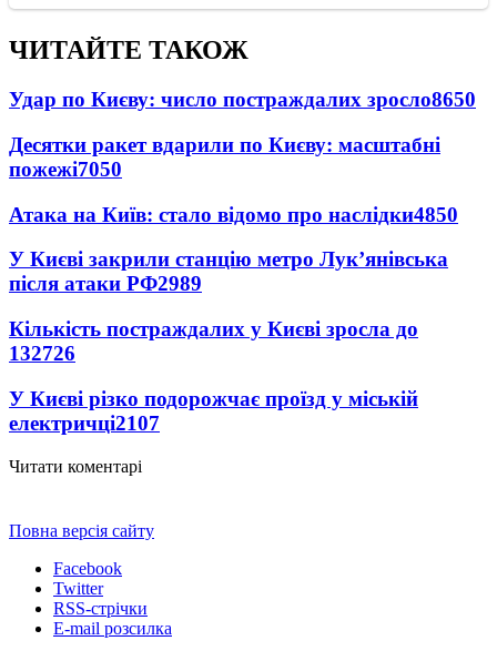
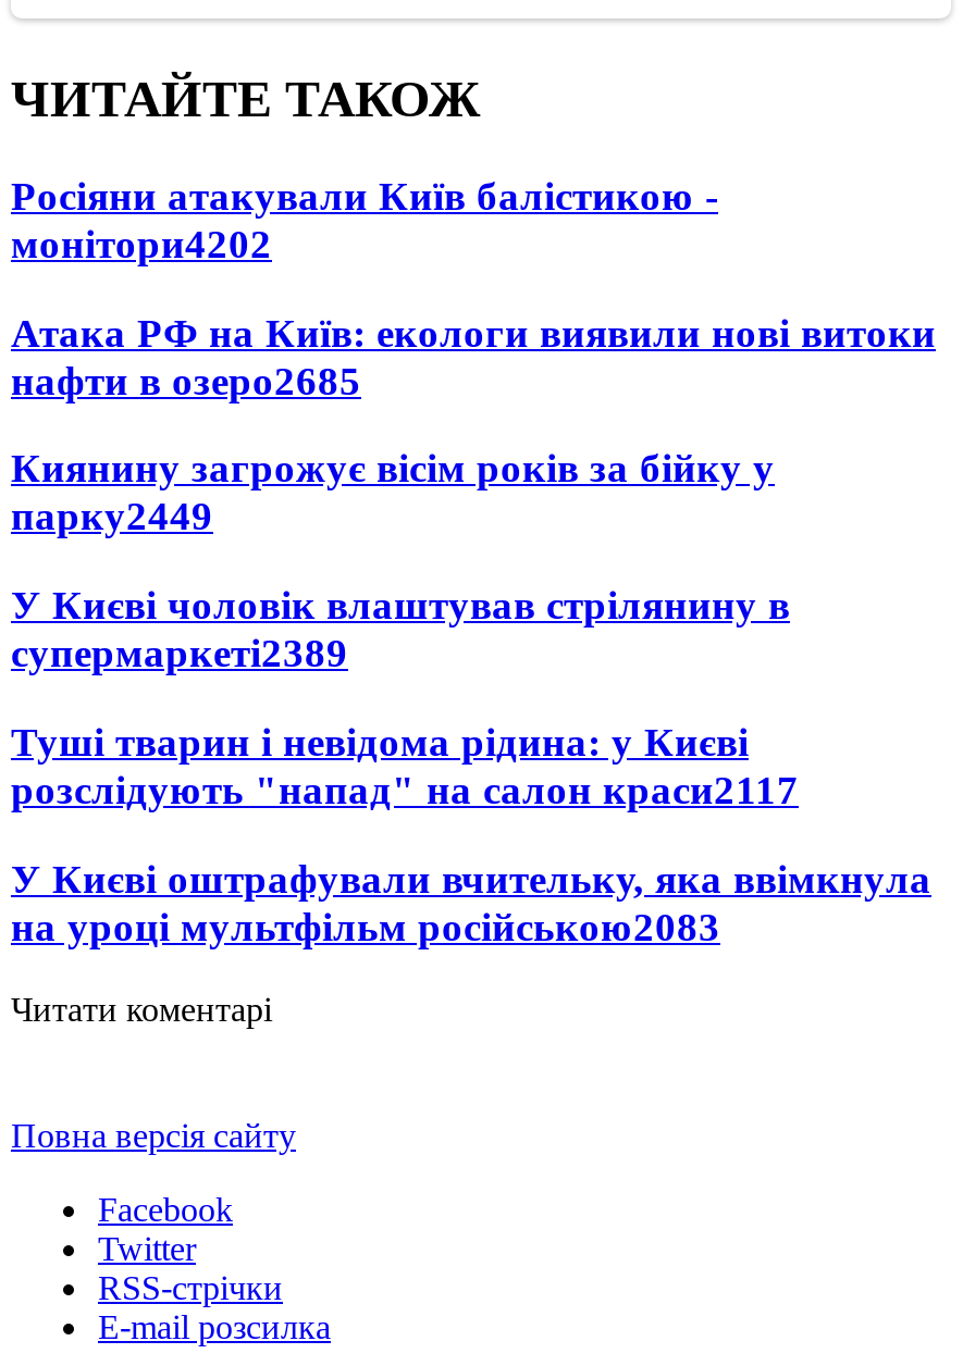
[9,88,476,111] Удар по Києву: число постраждалих зросло8650 -> [11,173,718,267] Росіяни атакували Київ балістикою - | монітори4202
[9,133,440,181] Десятки ракет вдарили по Києву: масштабні | пожежі7050 -> [11,310,936,403] Атака РФ на Київ: екологи виявили нові витоки | нафти в озеро2685
[9,203,458,226] Атака на Київ: стало відомо про наслідки4850 -> [11,446,775,540] Киянину загрожує вісім років за бійку у | парку2449
[9,248,448,295] У Києві закрили станцію метро Лук’янівська | після атаки РФ2989 -> [11,583,790,676] У Києві чоловік влаштував стрілянину в | супермаркеті2389
[9,317,418,365] Кількість постраждалих у Києві зросла до | 132726 -> [11,719,799,813] Туші тварин і невідома рідина: у Києві | розслідують "напад" на салон краси2117
[9,387,418,435] У Києві різко подорожчає проїзд у міській | електричці2107 -> [11,855,931,949] У Києві оштрафували вчительку, яка ввімкнула | на уроці мультфільм російською2083

